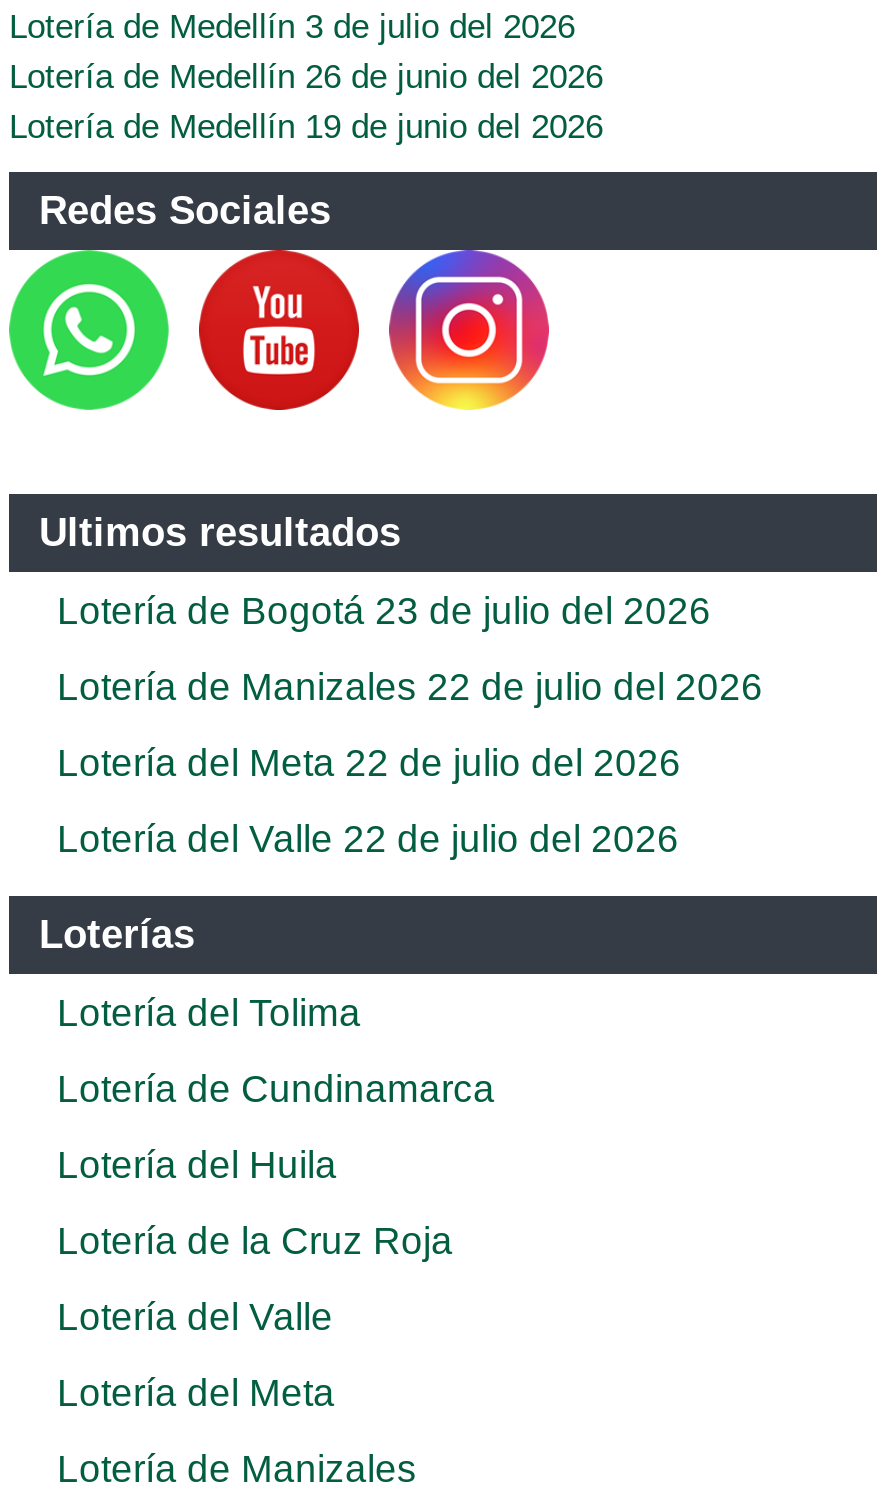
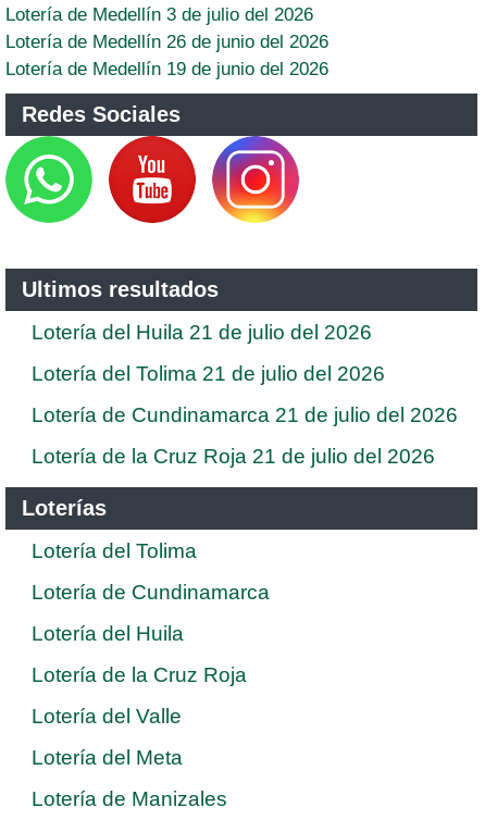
[57,590,711,632] Lotería de Bogotá 23 de julio del 2026 -> [32,321,372,344] Lotería del Huila 21 de julio del 2026
[57,666,763,708] Lotería de Manizales 22 de julio del 2026 -> [32,362,385,385] Lotería del Tolima 21 de julio del 2026
[57,742,681,784] Lotería del Meta 22 de julio del 2026 -> [32,403,458,426] Lotería de Cundinamarca 21 de julio del 2026
[57,818,679,860] Lotería del Valle 22 de julio del 2026 -> [32,445,435,468] Lotería de la Cruz Roja 21 de julio del 2026

